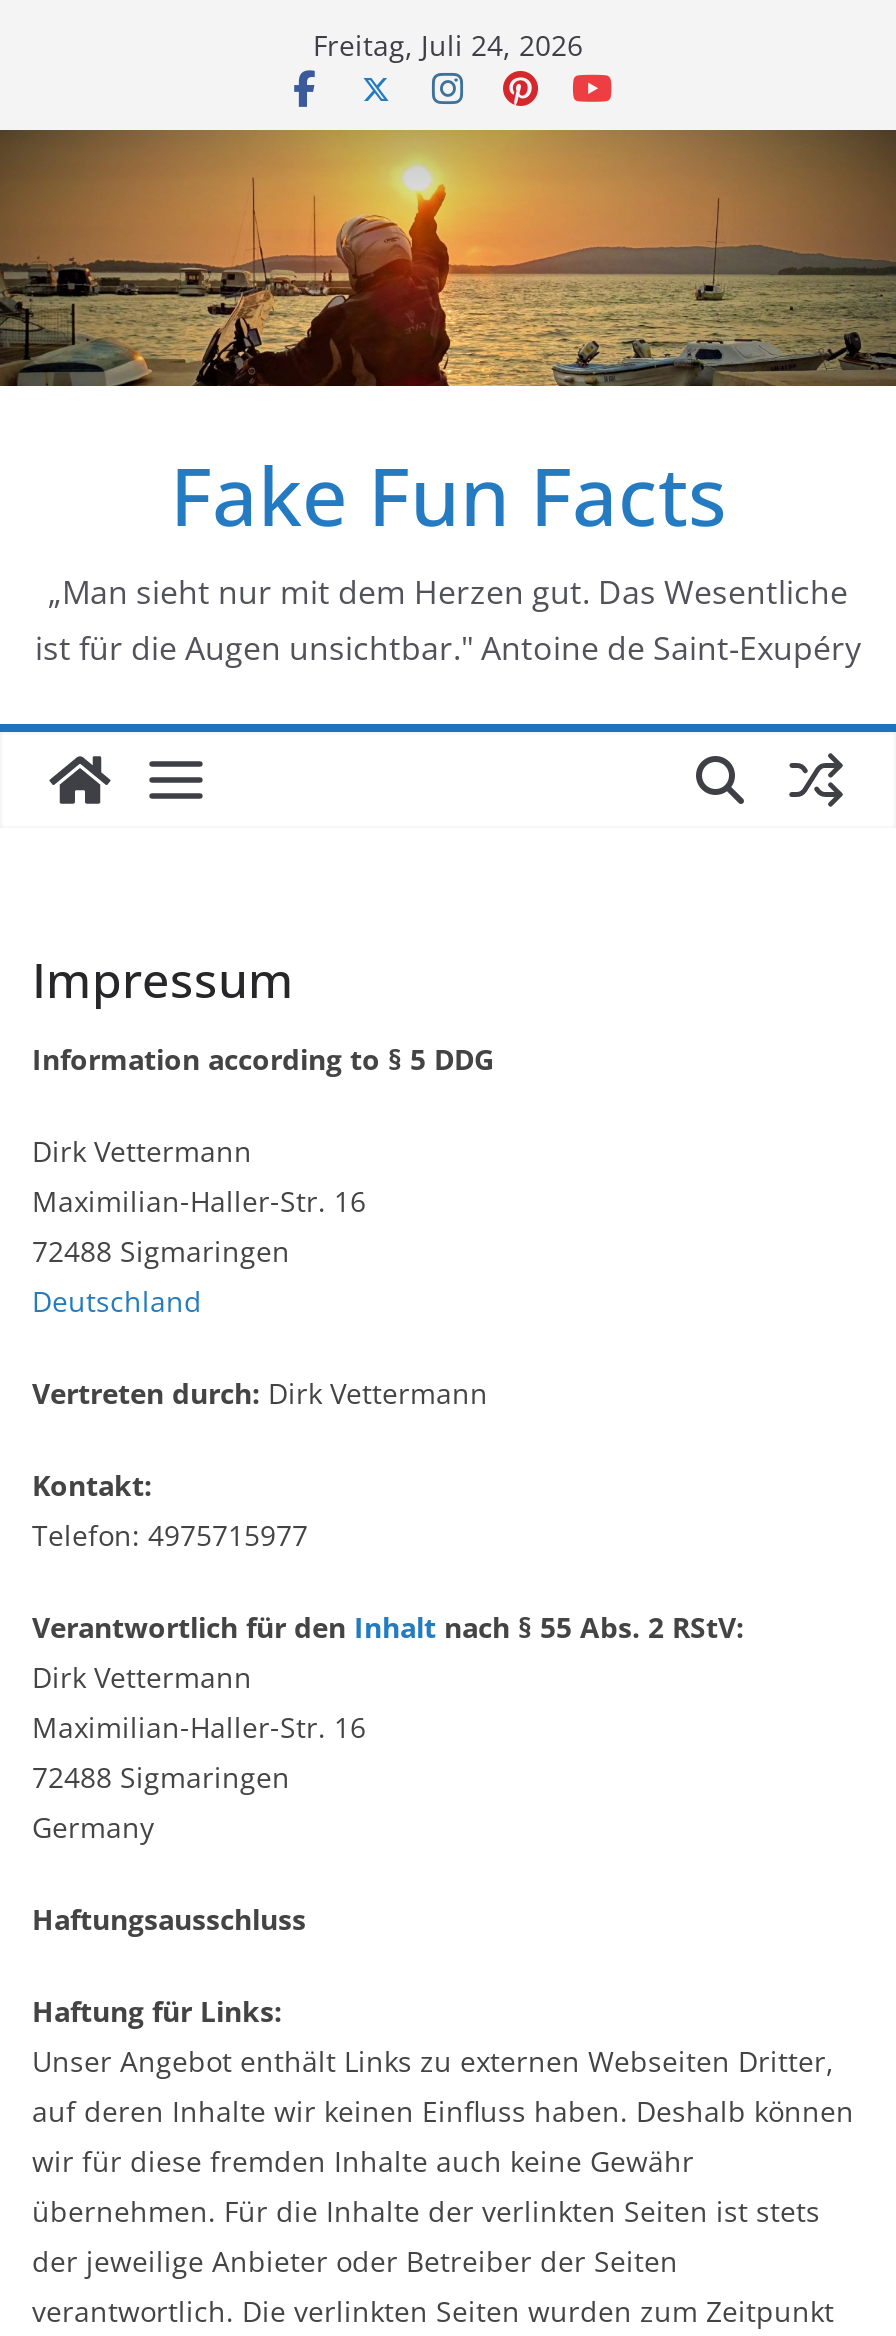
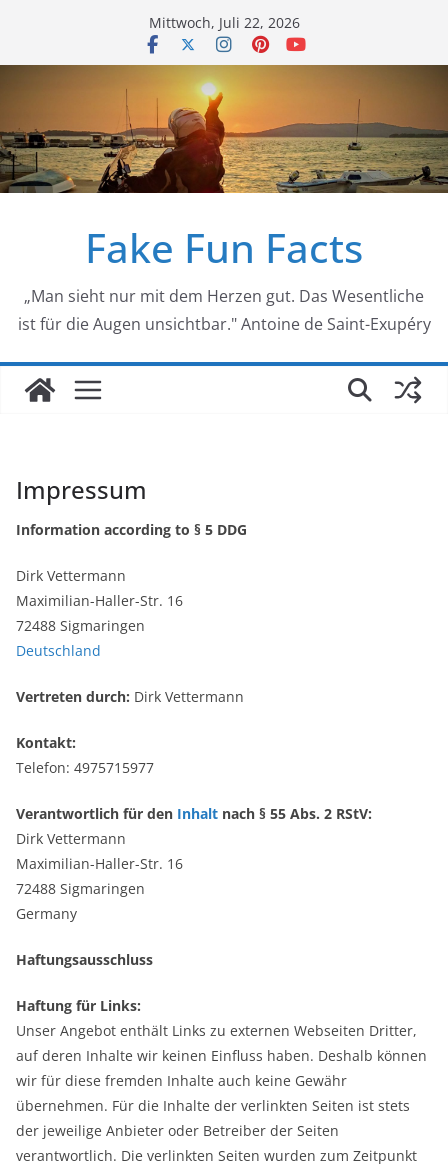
[313,26,583,64] Freitag, Juli 24, 2026 -> [148,13,299,32] Mittwoch, Juli 22, 2026

